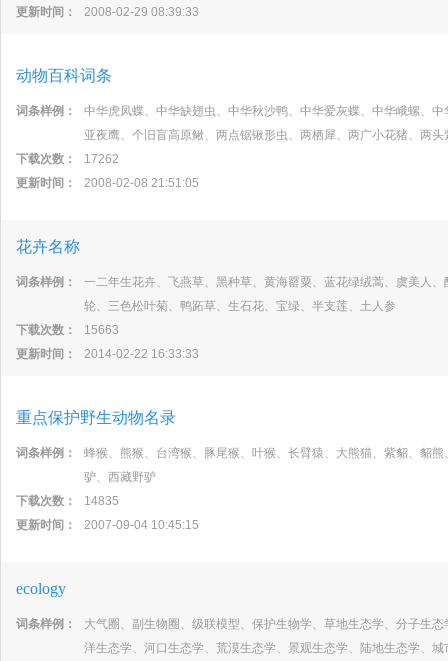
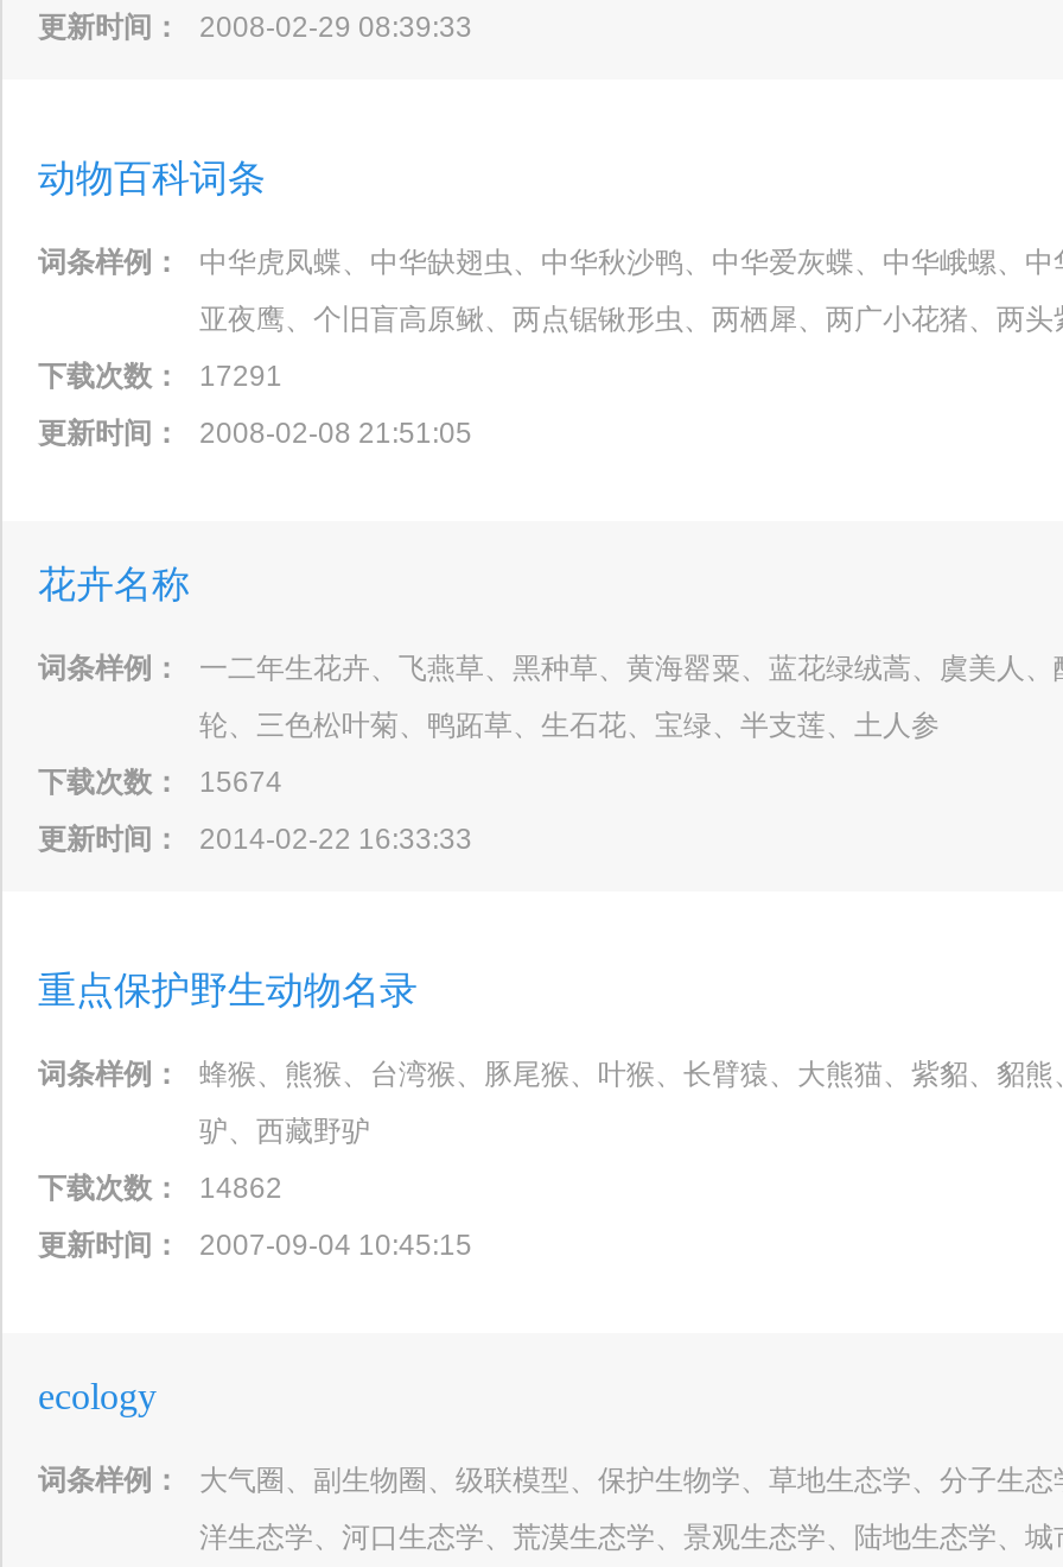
[16,152,119,166] 下载次数： 17262 -> [38,360,282,393] 下载次数： 17291
[16,323,119,337] 下载次数： 15663 -> [38,766,282,799] 下载次数： 15674
[16,494,119,508] 下载次数： 14835 -> [38,1172,282,1205] 下载次数： 14862

